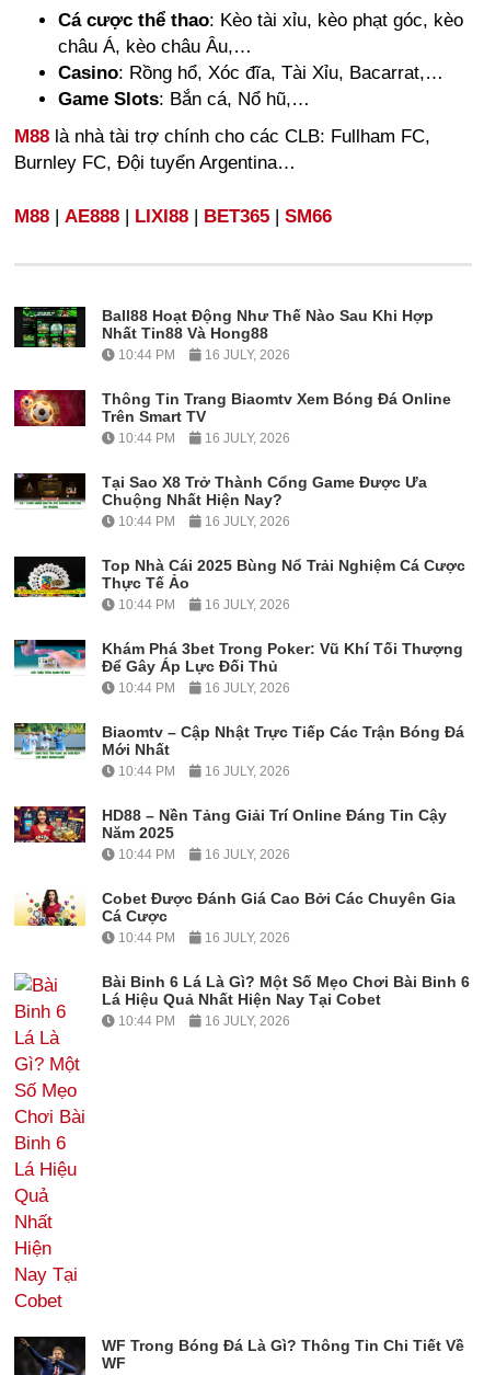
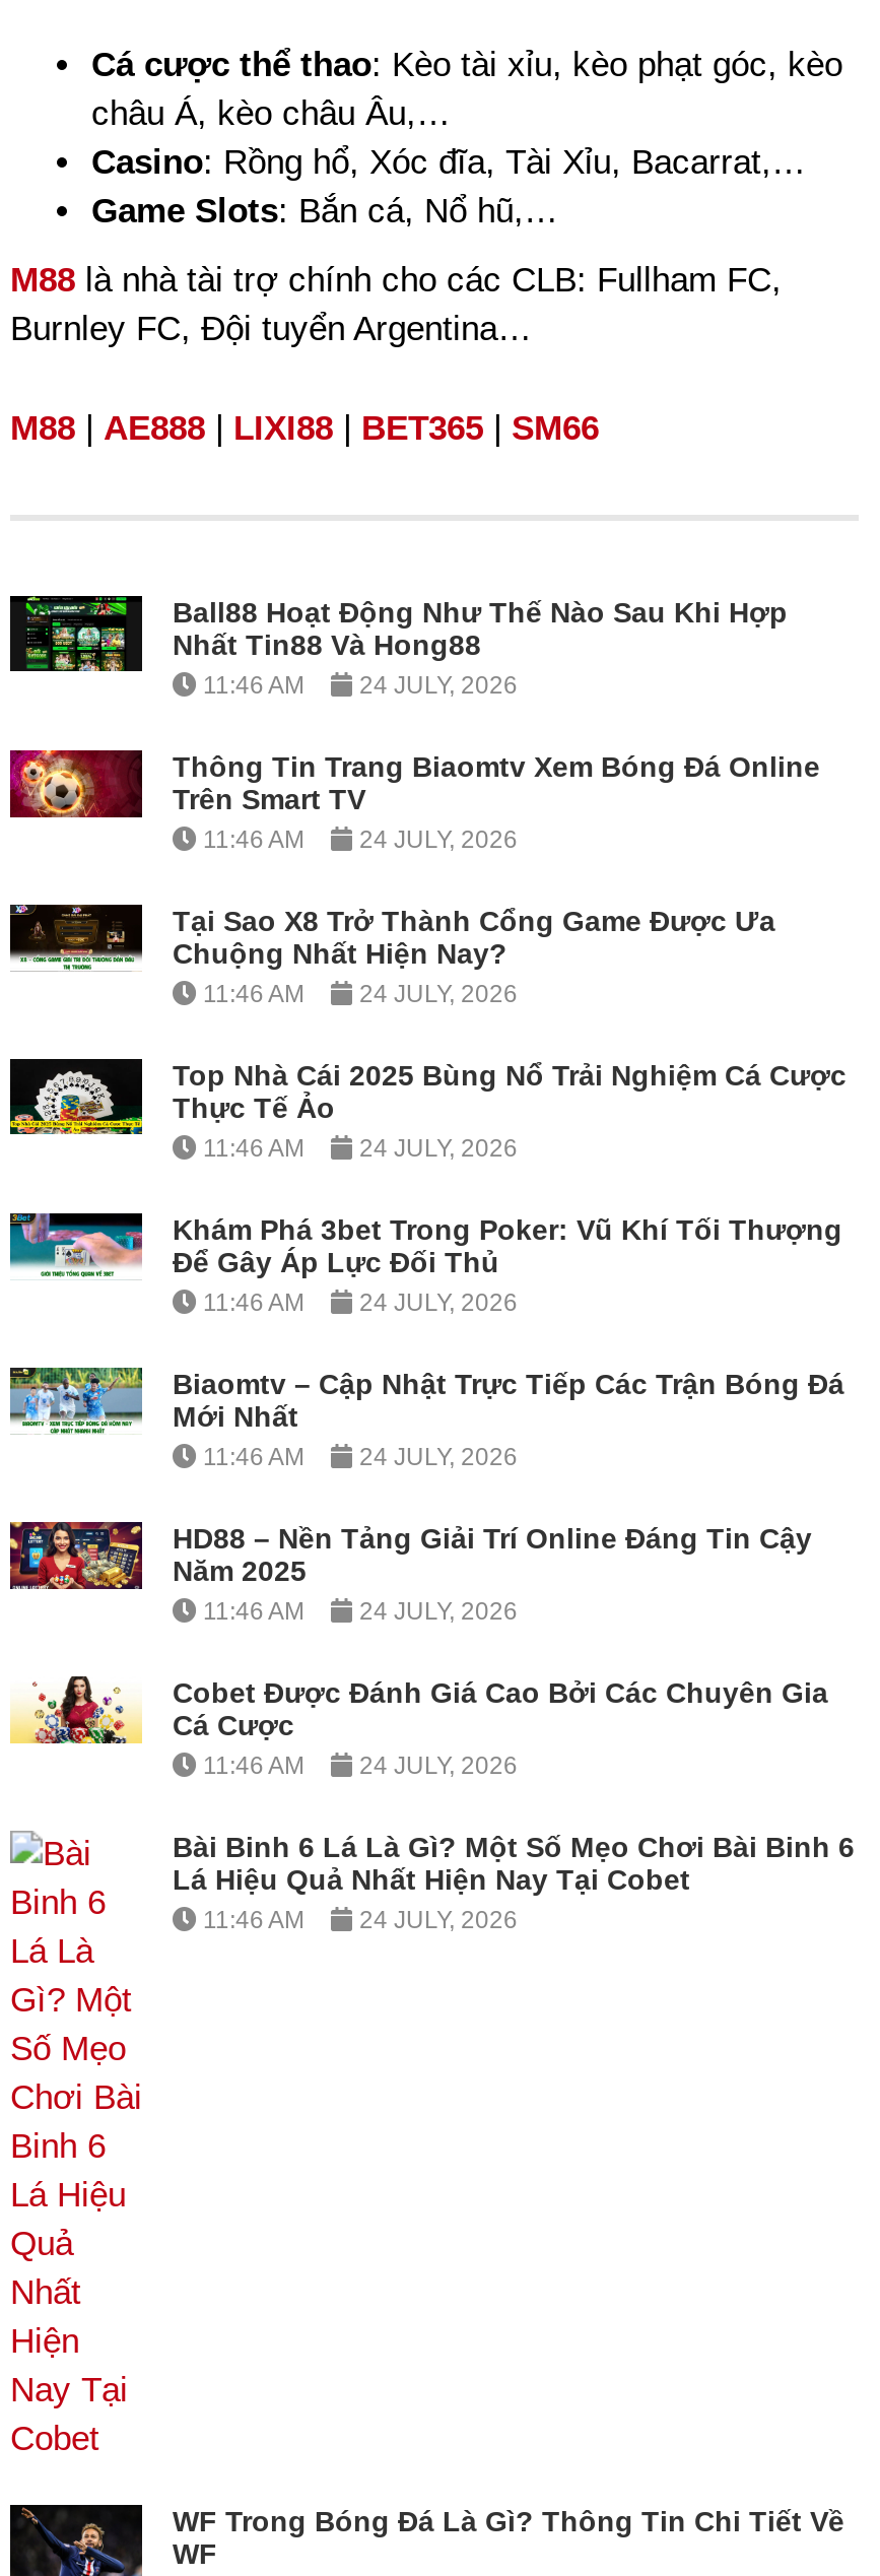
[115,347,290,363] 10:44 PM | 16 JULY, 2026 -> [197,671,518,700] 11:46 AM | 24 JULY, 2026
[115,431,290,446] 10:44 PM | 16 JULY, 2026 -> [197,825,518,854] 11:46 AM | 24 JULY, 2026
[115,514,290,529] 10:44 PM | 16 JULY, 2026 -> [197,980,518,1008] 11:46 AM | 24 JULY, 2026
[115,597,290,612] 10:44 PM | 16 JULY, 2026 -> [197,1134,518,1163] 11:46 AM | 24 JULY, 2026
[115,680,290,696] 10:44 PM | 16 JULY, 2026 -> [197,1289,518,1317] 11:46 AM | 24 JULY, 2026
[115,764,290,779] 10:44 PM | 16 JULY, 2026 -> [197,1443,518,1471] 11:46 AM | 24 JULY, 2026
[115,847,290,862] 10:44 PM | 16 JULY, 2026 -> [197,1597,518,1626] 11:46 AM | 24 JULY, 2026
[115,930,290,946] 10:44 PM | 16 JULY, 2026 -> [197,1752,518,1780] 11:46 AM | 24 JULY, 2026
[115,1013,290,1029] 10:44 PM | 16 JULY, 2026 -> [197,1906,518,1934] 11:46 AM | 24 JULY, 2026

